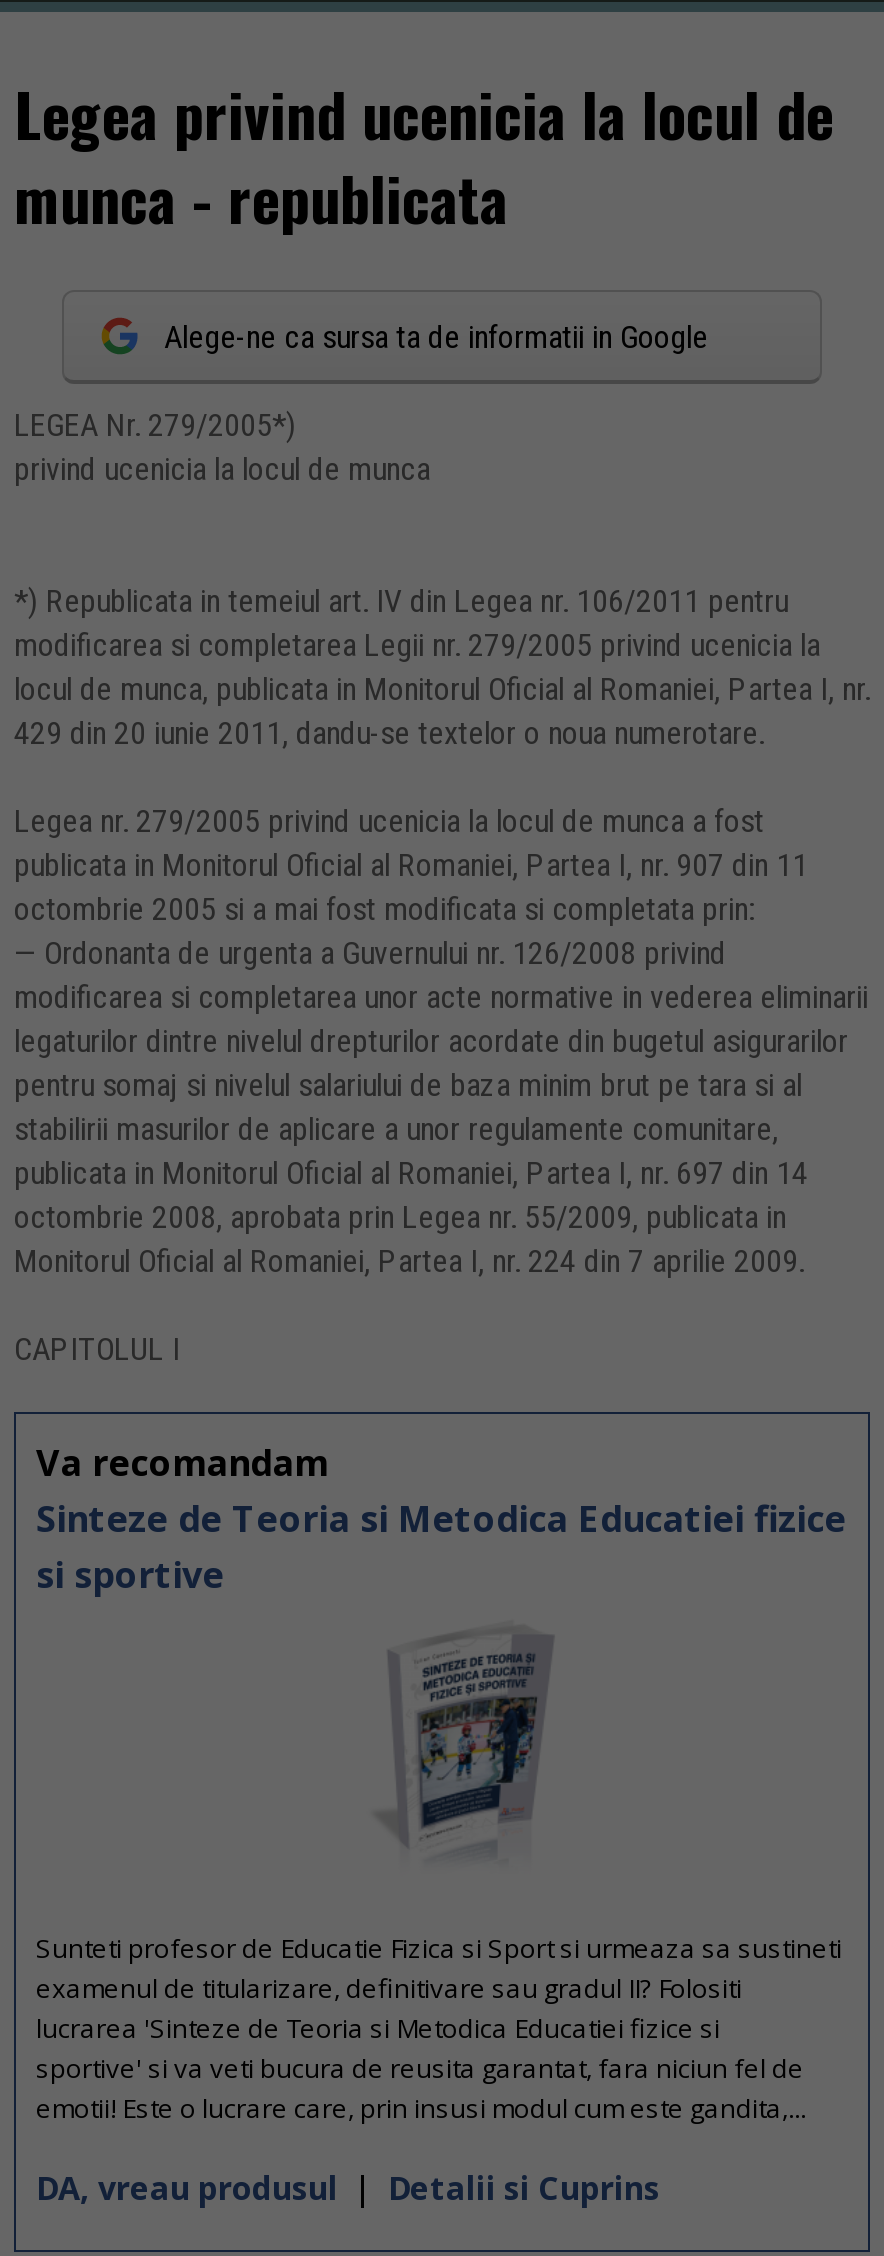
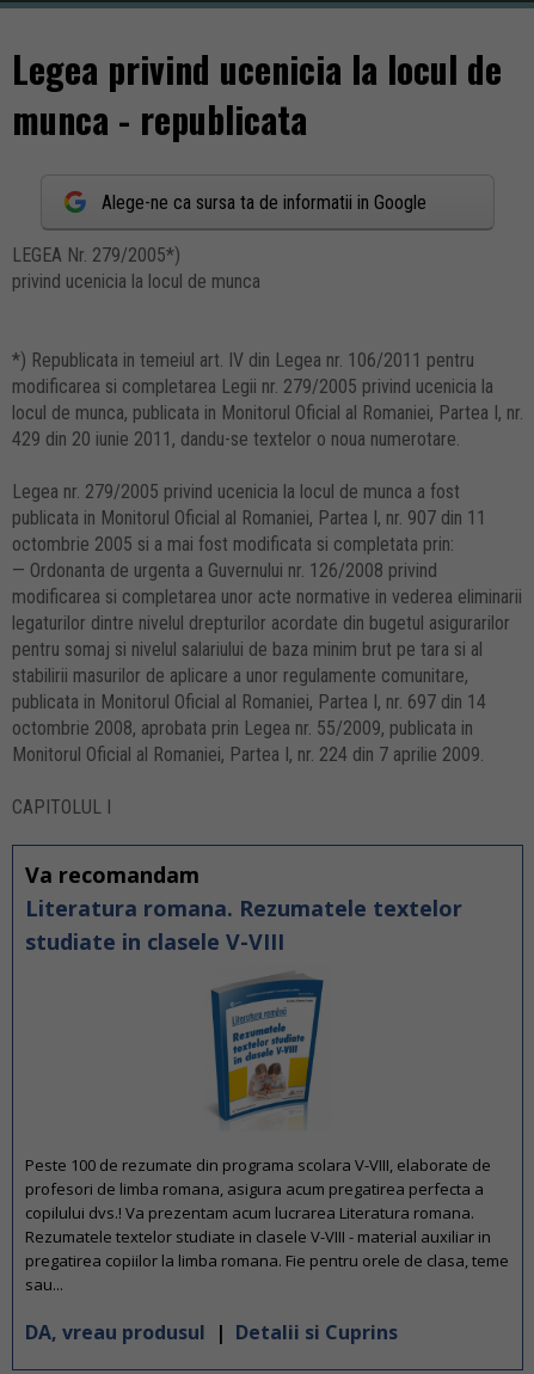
[36,1494,846,1598] Sinteze de Teoria si Metodica Educatiei fizice | si sportive -> [25,894,462,956] Literatura romana. Rezumatele textelor | studiate in clasele V-VIII
[36,1628,842,2126] [image] | Sunteti profesor de Educatie Fizica si Sport si urmeaza sa sustineti | examenul de titularizare, definitivare sau gradul II? Folositi | lucrarea 'Sinteze de Teoria si Metodica Educatiei fizice si | sportive' si va veti bucura de reusita garantat, fara niciun fel de | emotii! Este o lucrare care, prin insusi modul cum este gandita,... -> [25,977,509,1295] [image] | Peste 100 de rezumate din programa scolara V-VIII, elaborate de | profesori de limba romana, asigura acum pregatirea perfecta a | copilului dvs.! Va prezentam acum lucrarea Literatura romana. | Rezumatele textelor studiate in clasele V-VIII - material auxiliar in | pregatirea copiilor la limba romana. Fie pentru orele de clasa, teme | sau...

